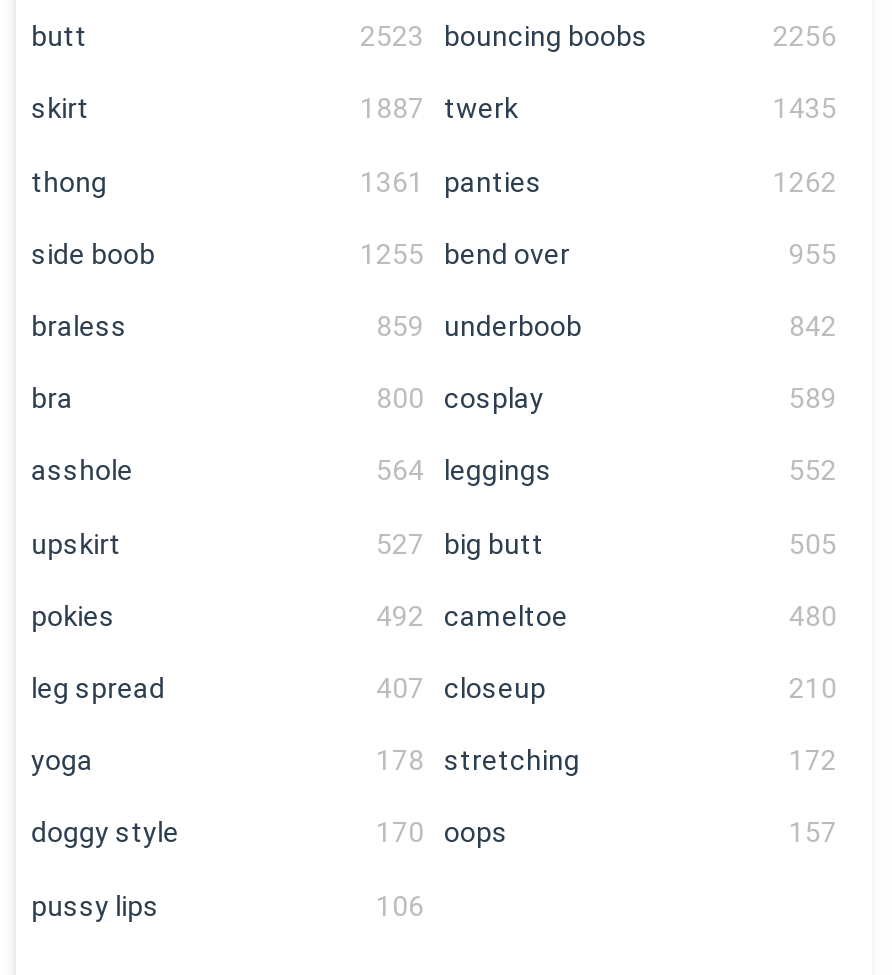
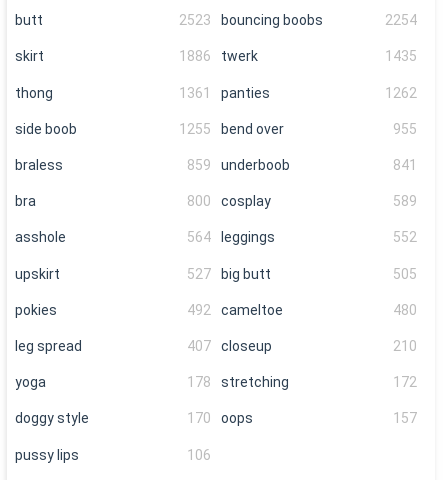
[773,21,837,53] 2256 -> [385,12,417,28] 2254
[360,93,518,125] 1887 twerk -> [179,48,258,64] 1886 twerk
[789,310,837,342] 842 -> [393,157,417,173] 841

